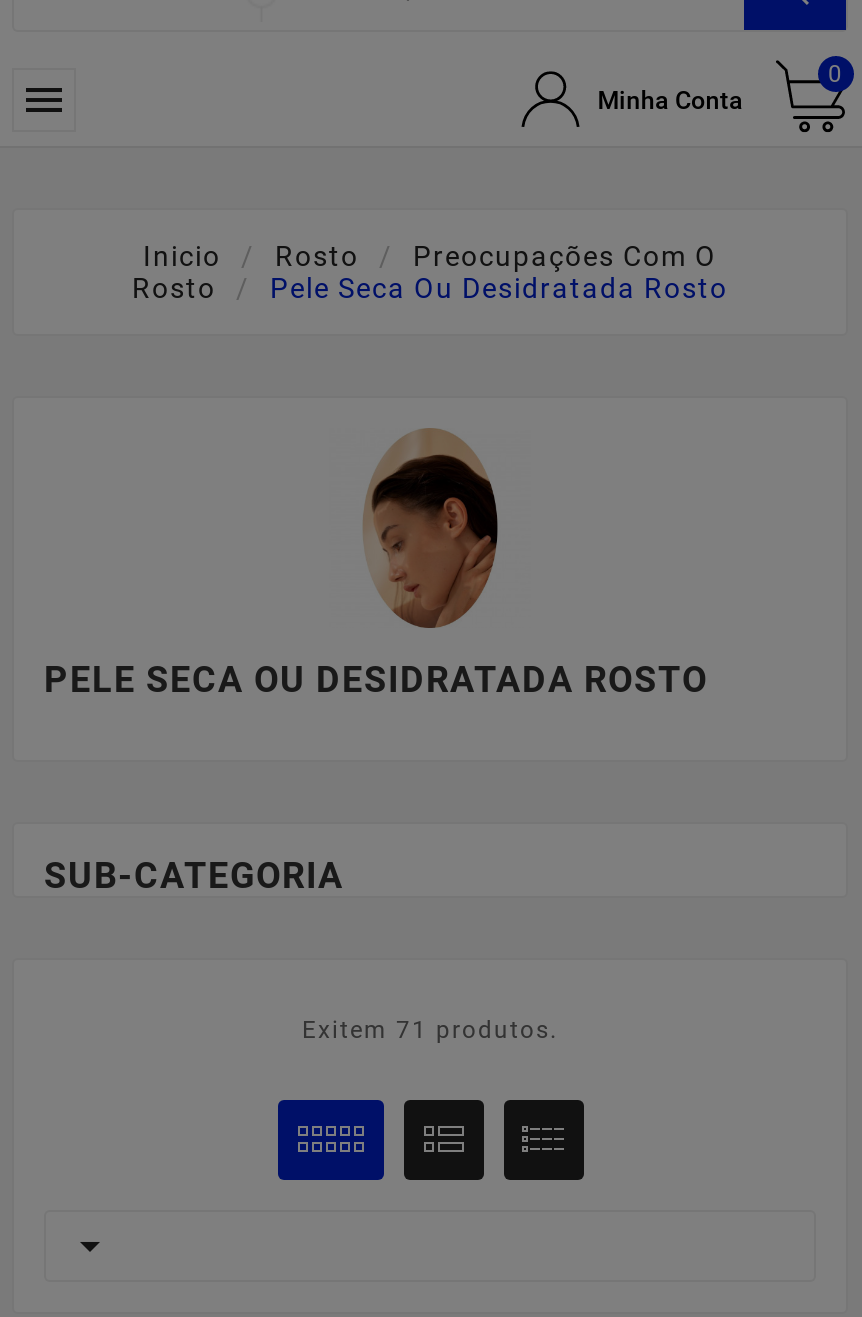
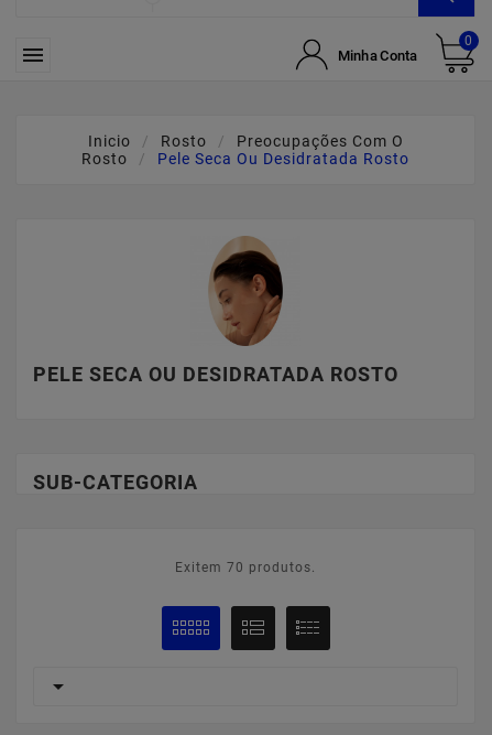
[302,1017,558,1045] Exitem 71 produtos. -> [175,560,316,576] Exitem 70 produtos.

